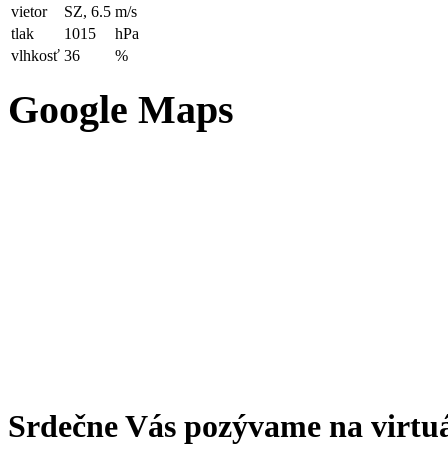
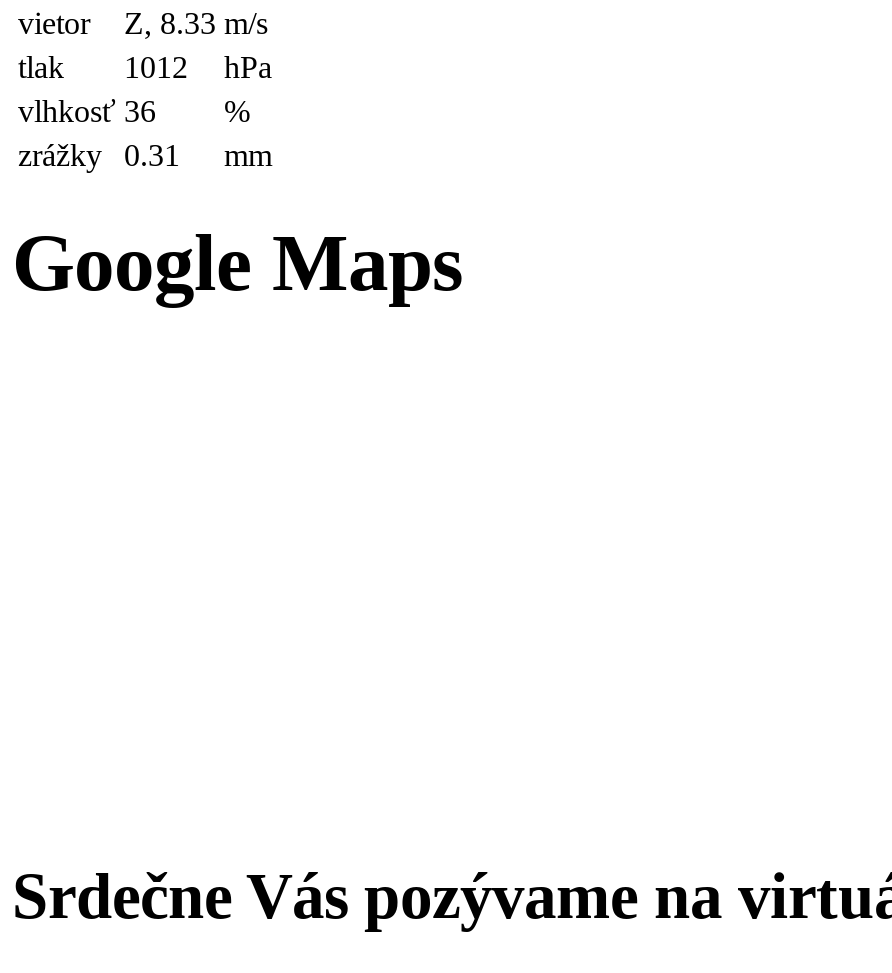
[11,3,137,20] vietor SZ, 6.5 m/s -> [18,5,268,39] vietor Z, 8.33 m/s
[11,25,139,42] tlak 1015 hPa -> [18,49,272,83] tlak 1012 hPa
none -> [18,137,272,171] zrážky | 0.31 | mm

